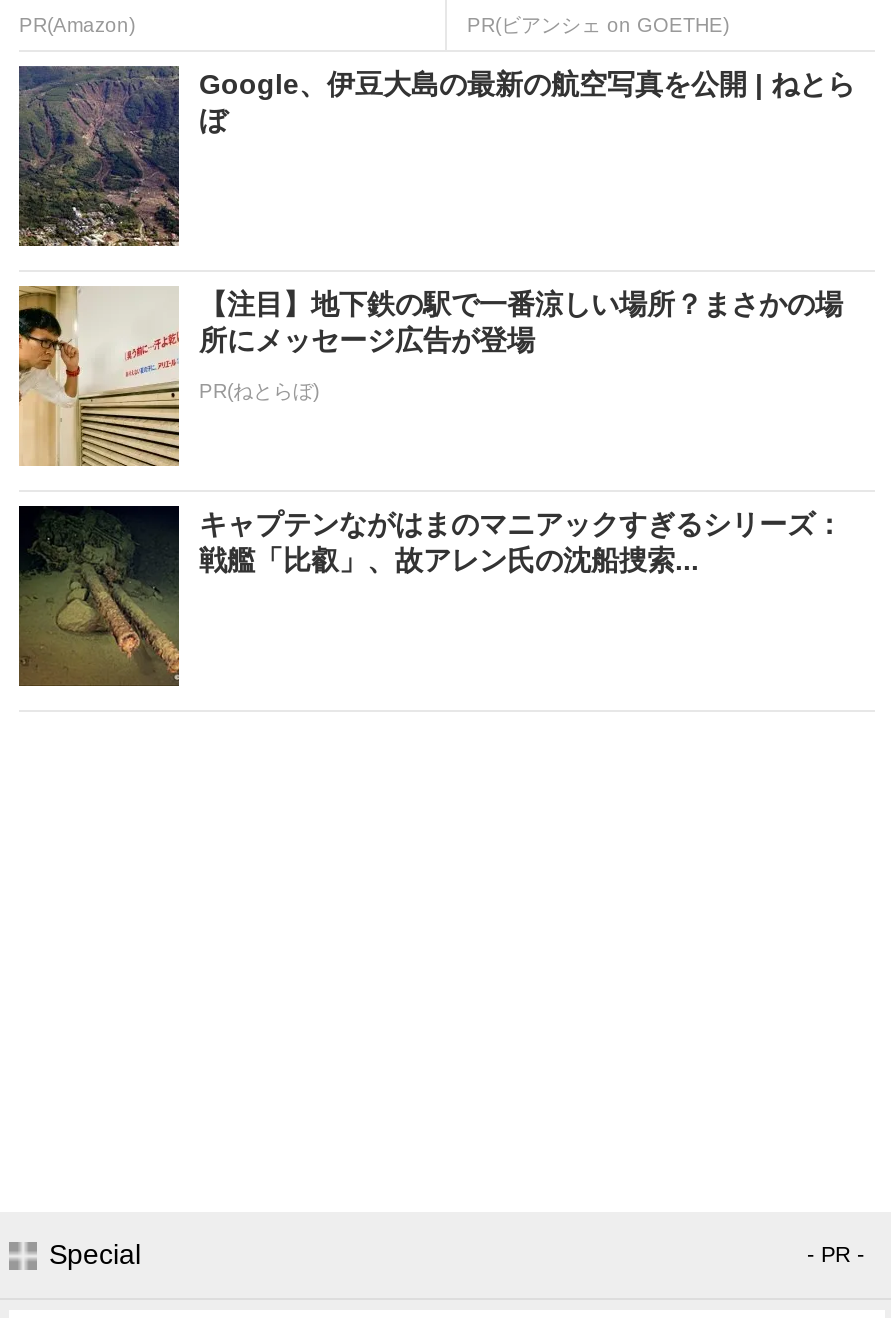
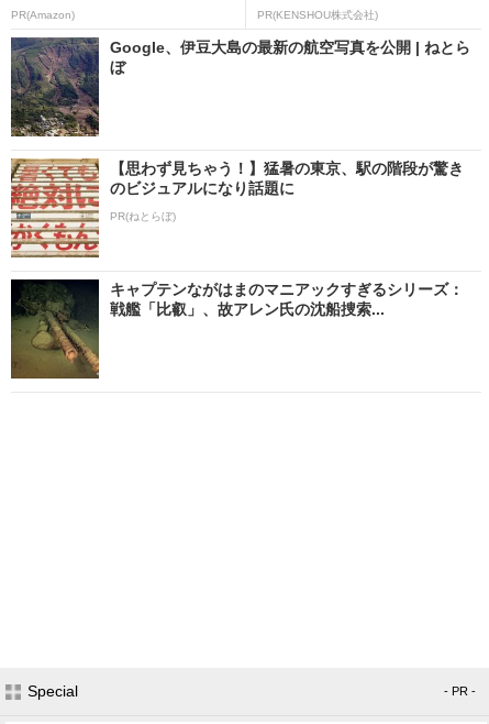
[467,14,729,36] PR(ビアンシェ on GOETHE) -> [257,9,378,21] PR(KENSHOU株式会社)
[19,286,843,466] [image] | 【注目】地下鉄の駅で一番涼しい場所？まさかの場 | 所にメッセージ広告が登場 -> [10,158,464,257] [image] | 【思わず見ちゃう！】猛暑の東京、駅の階段が驚き | のビジュアルになり話題に

